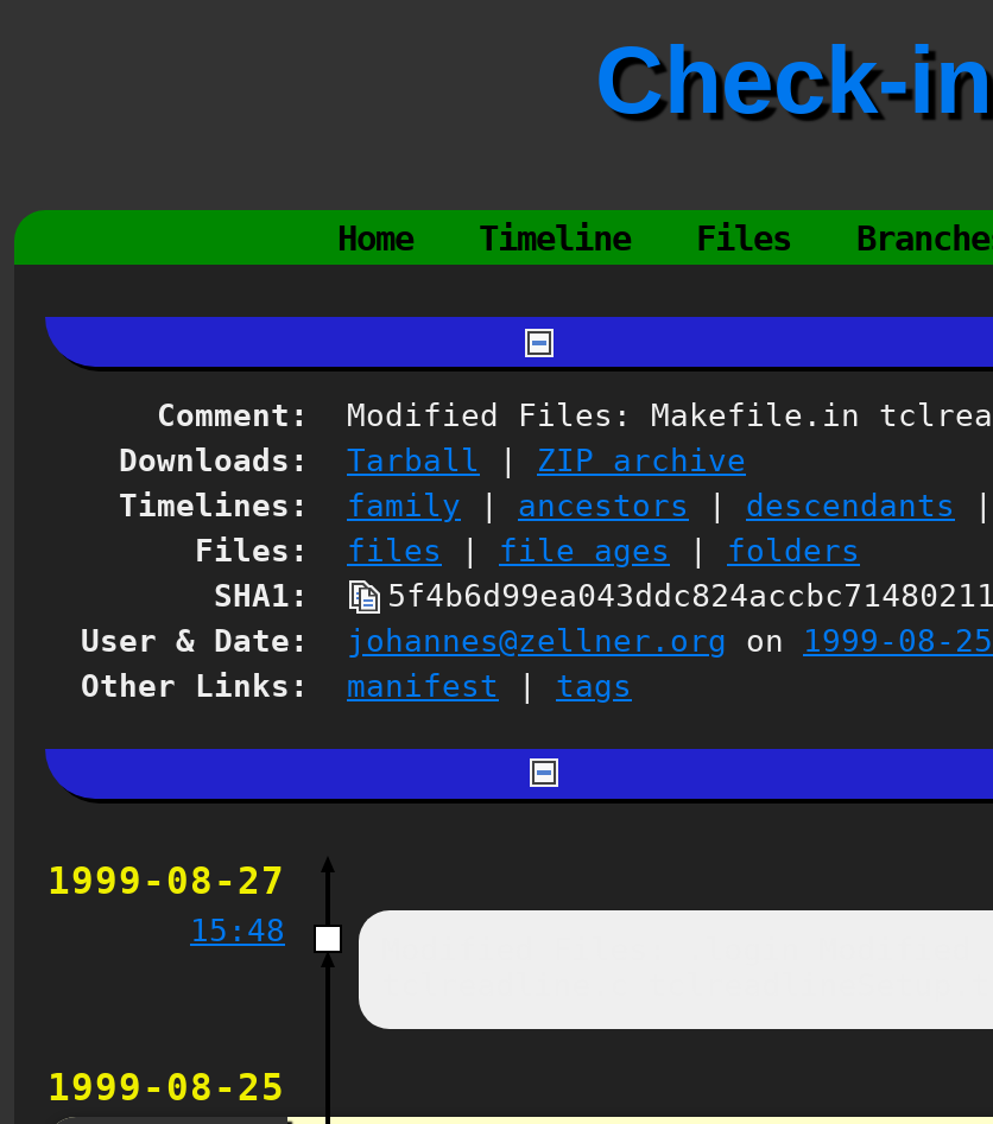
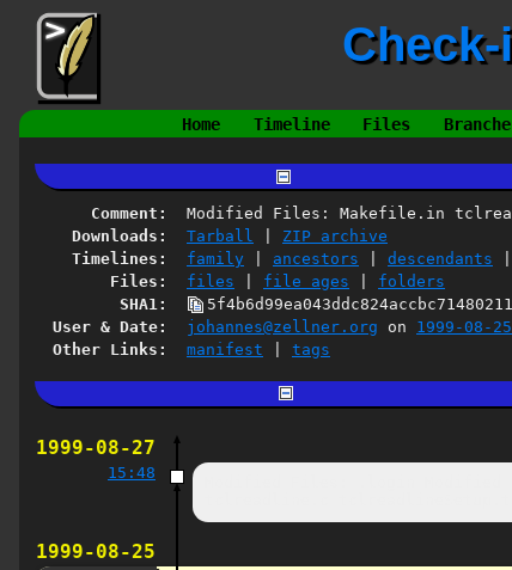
none -> [36,12,100,104] [image]

